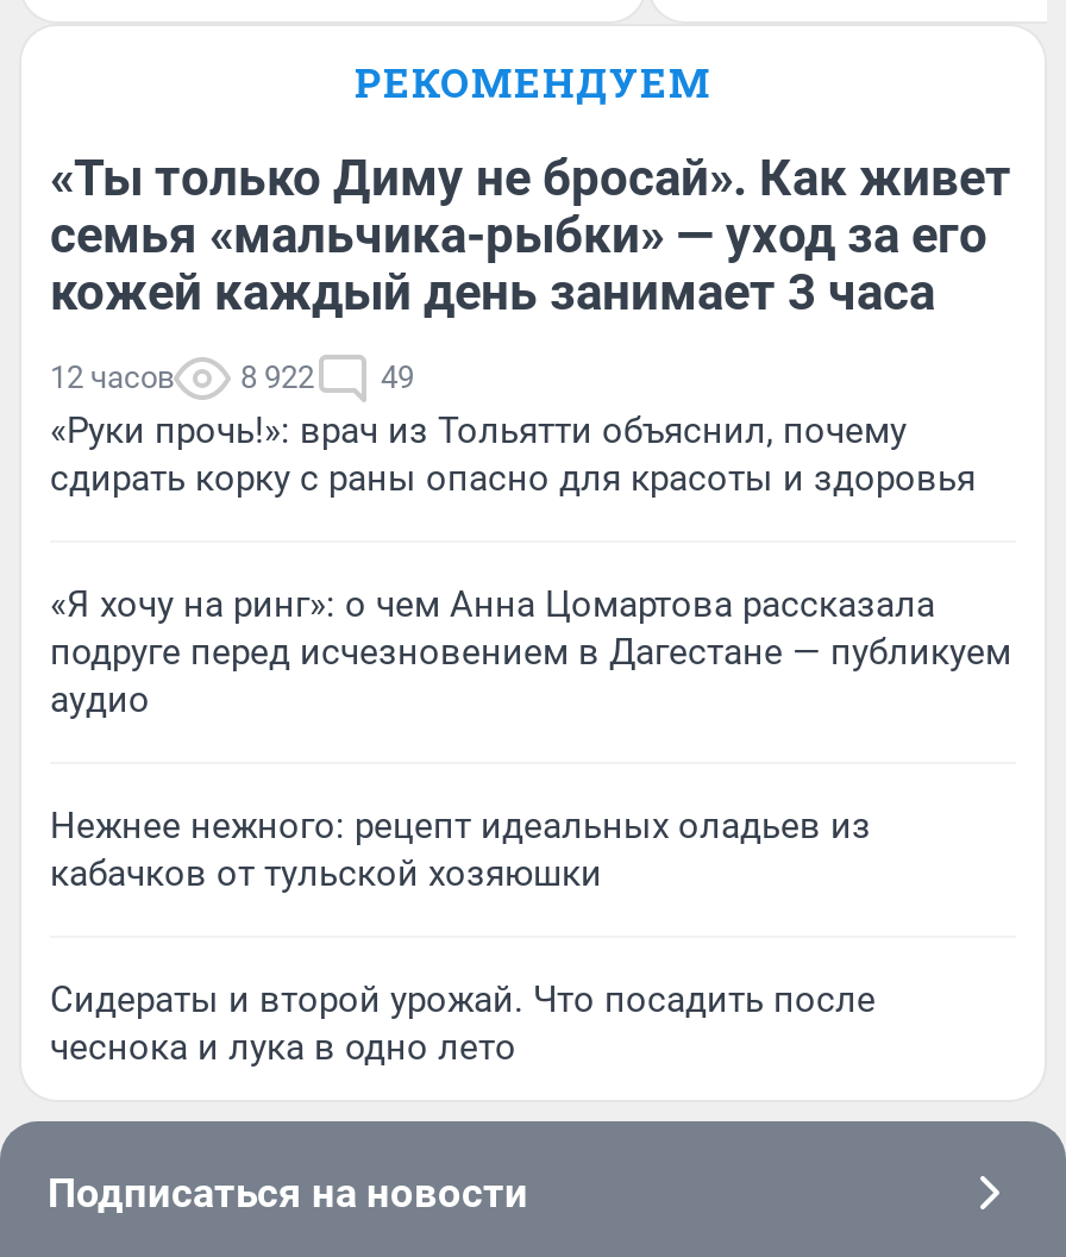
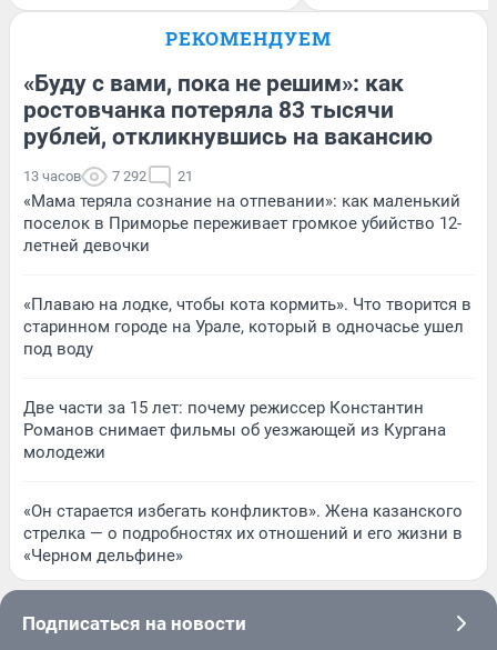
[50,149,1011,321] «Ты только Диму не бросай». Как живет | семья «мальчика-рыбки» — уход за его | кожей каждый день занимает 3 часа -> [23,70,433,150] «Буду с вами, пока не решим»: как | ростовчанка потеряла 83 тысячи | рублей, откликнувшись на вакансию
[50,359,976,499] 12 часов | 8 922 | 49 | «Руки прочь!»: врач из Тольятти объяснил, почему | сдирать корку с раны опасно для красоты и здоровья -> [23,167,461,255] 13 часов | 7 292 | 21 | «Мама теряла сознание на отпевании»: как маленький | поселок в Приморье переживает громкое убийство 12- | летней девочки
[50,583,1011,721] «Я хочу на ринг»: о чем Анна Цомартова рассказала | подруге перед исчезновением в Дагестане — публикуем | аудио -> [23,294,471,359] «Плаваю на лодке, чтобы кота кормить». Что творится в | старинном городе на Урале, который в одночасье ушел | под воду
[50,804,871,894] Нежнее нежного: рецепт идеальных оладьев из | кабачков от тульской хозяюшки -> [23,397,446,462] Две части за 15 лет: почему режиссер Константин | Романов снимает фильмы об уезжающей из Кургана | молодежи
[50,978,876,1068] Сидераты и второй урожай. Что посадить после | чеснока и лука в одно лето -> [23,501,463,565] «Он старается избегать конфликтов». Жена казанского | стрелка — о подробностях их отношений и его жизни в | «Черном дельфине»

